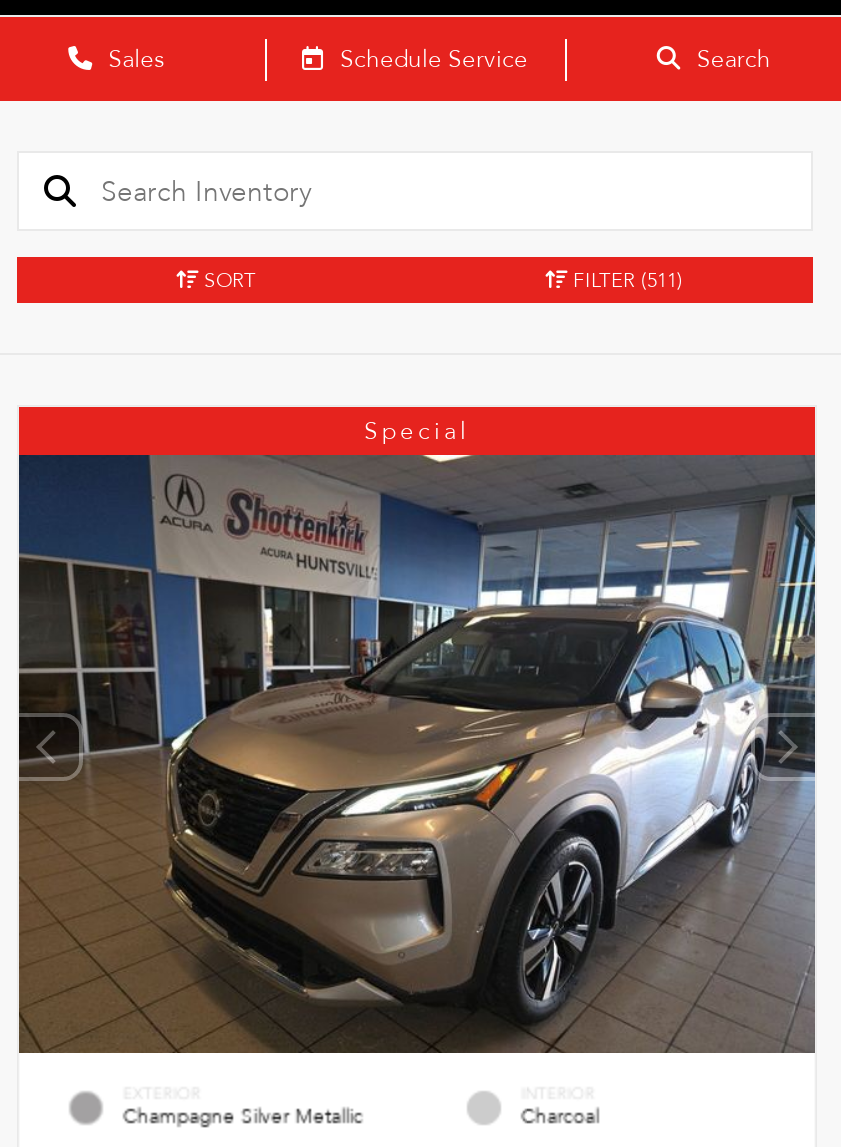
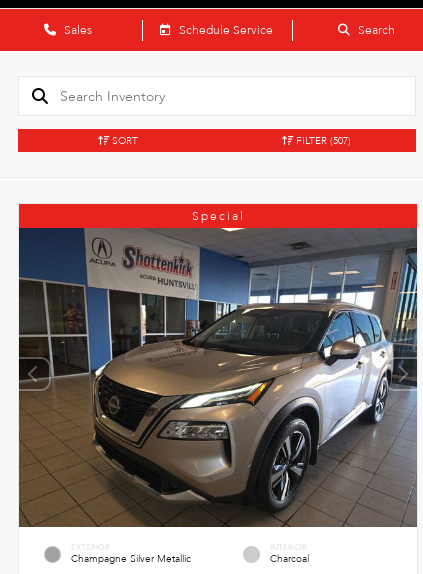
[567,267,683,295] FILTER (511) -> [293,134,351,148] FILTER (507)

